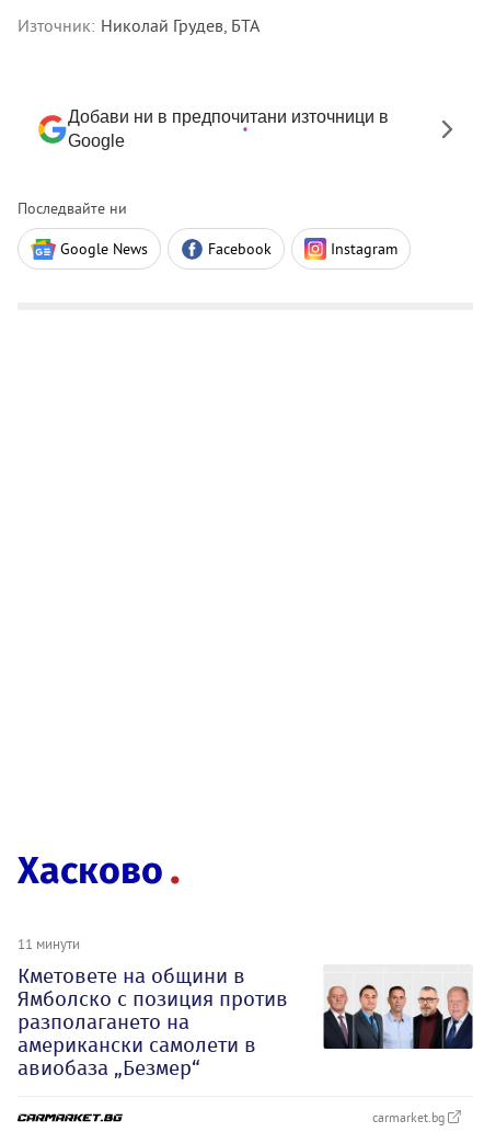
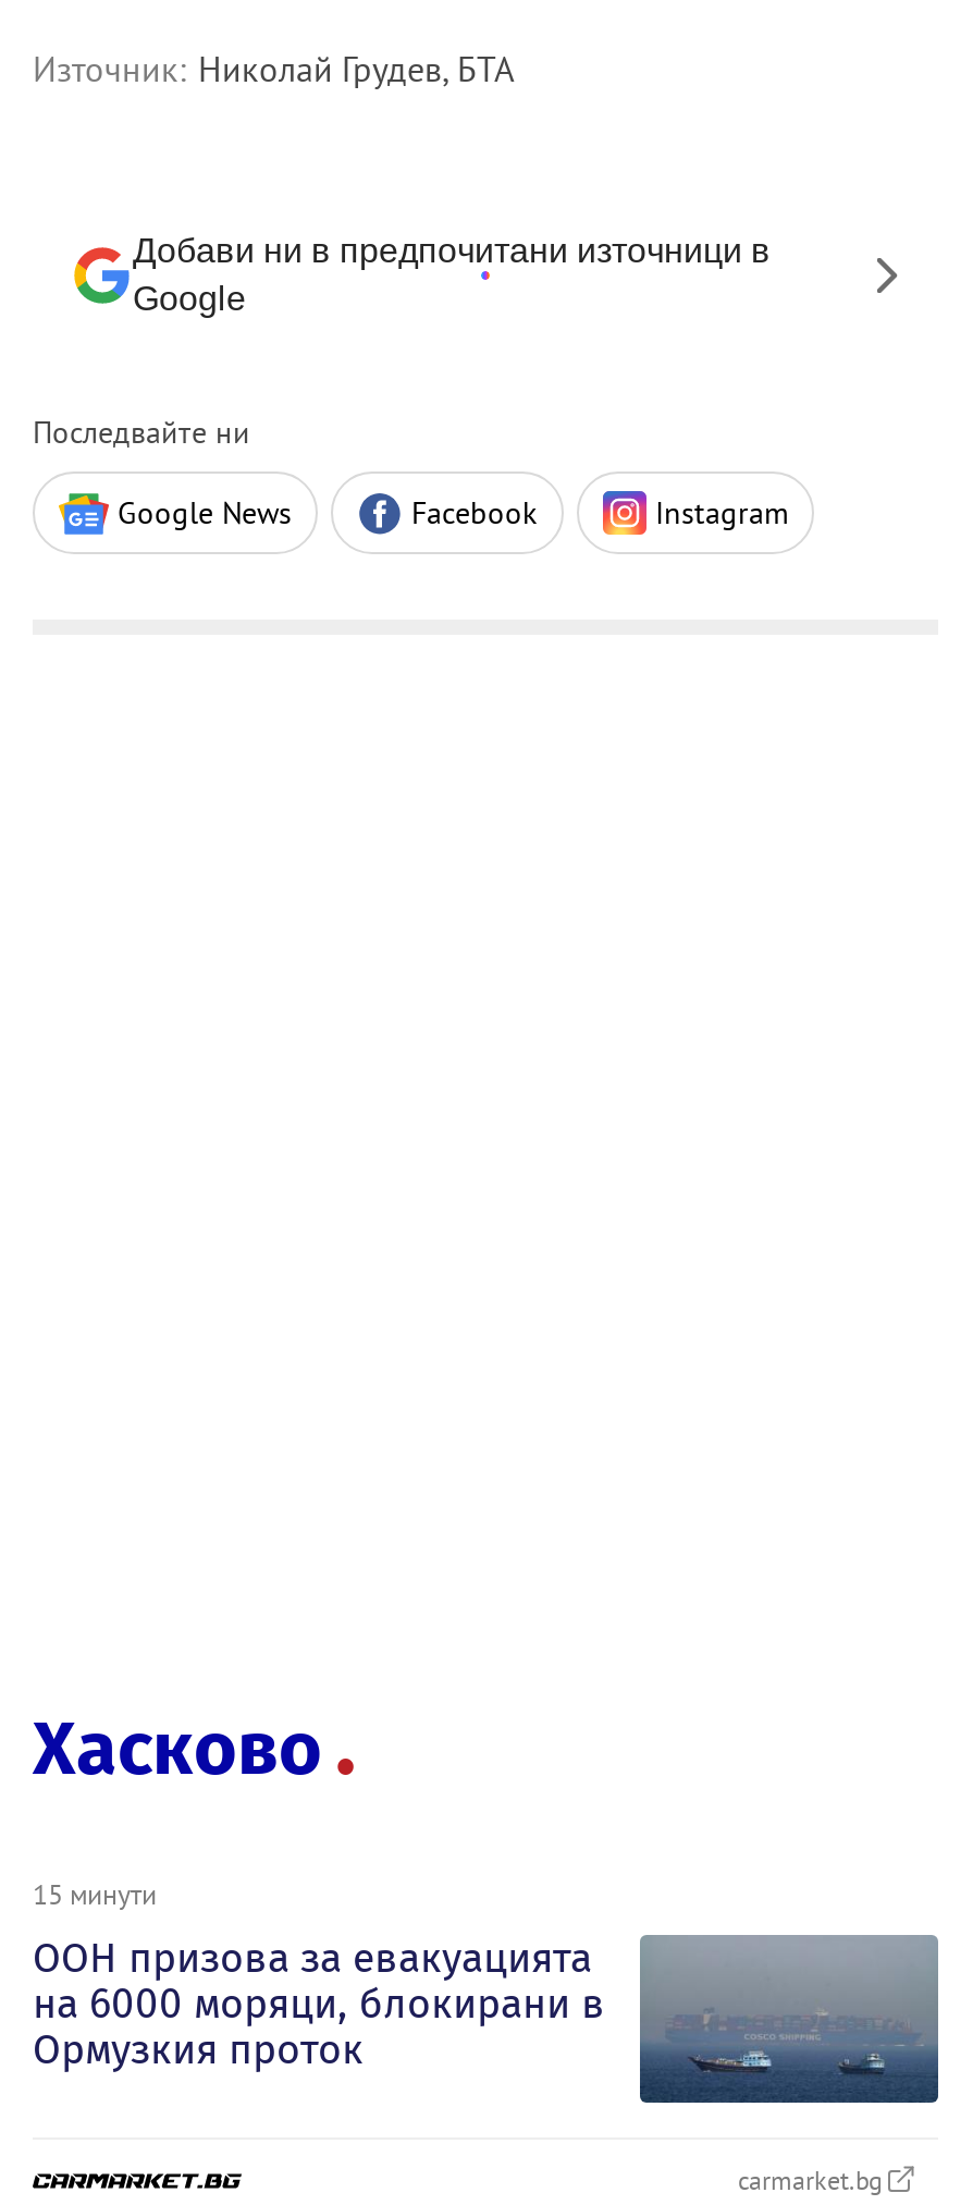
[18,935,473,1080] [image] | 11 минути | Кметовете на общини в | Ямболско с позиция против | разполагането на | американски самолети в | авиобаза „Безмер“ -> [33,1876,940,2105] [image] | 15 минути | ООН призова за евакуацията | на 6000 моряци, блокирани в | Ормузкия проток

